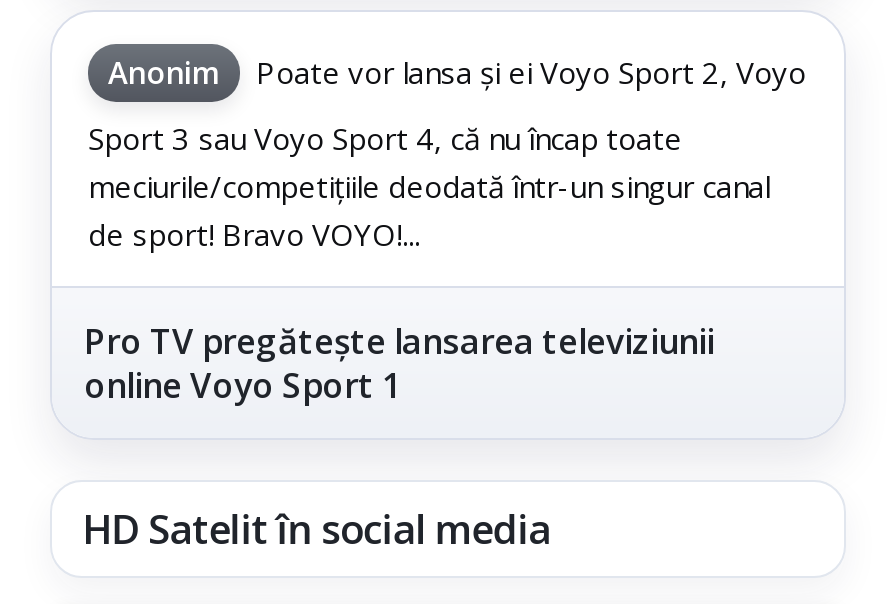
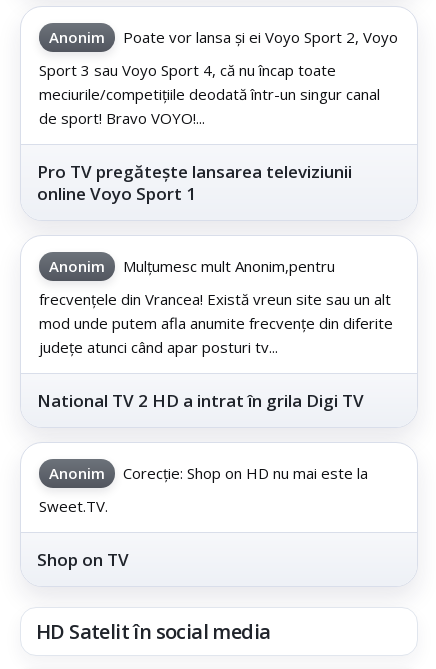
none -> [37,256,393,571] Anonim | Mulțumesc mult Anonim,pentru | frecvențele din Vrancea! Există vreun site sau un alt | mod unde putem afla anumite frecvențe din diferite | județe atunci când apar posturi tv... | National TV 2 HD a intrat în grila Digi TV | Anonim | Corecție: Shop on HD nu mai este la | Sweet.TV. | Shop on TV

